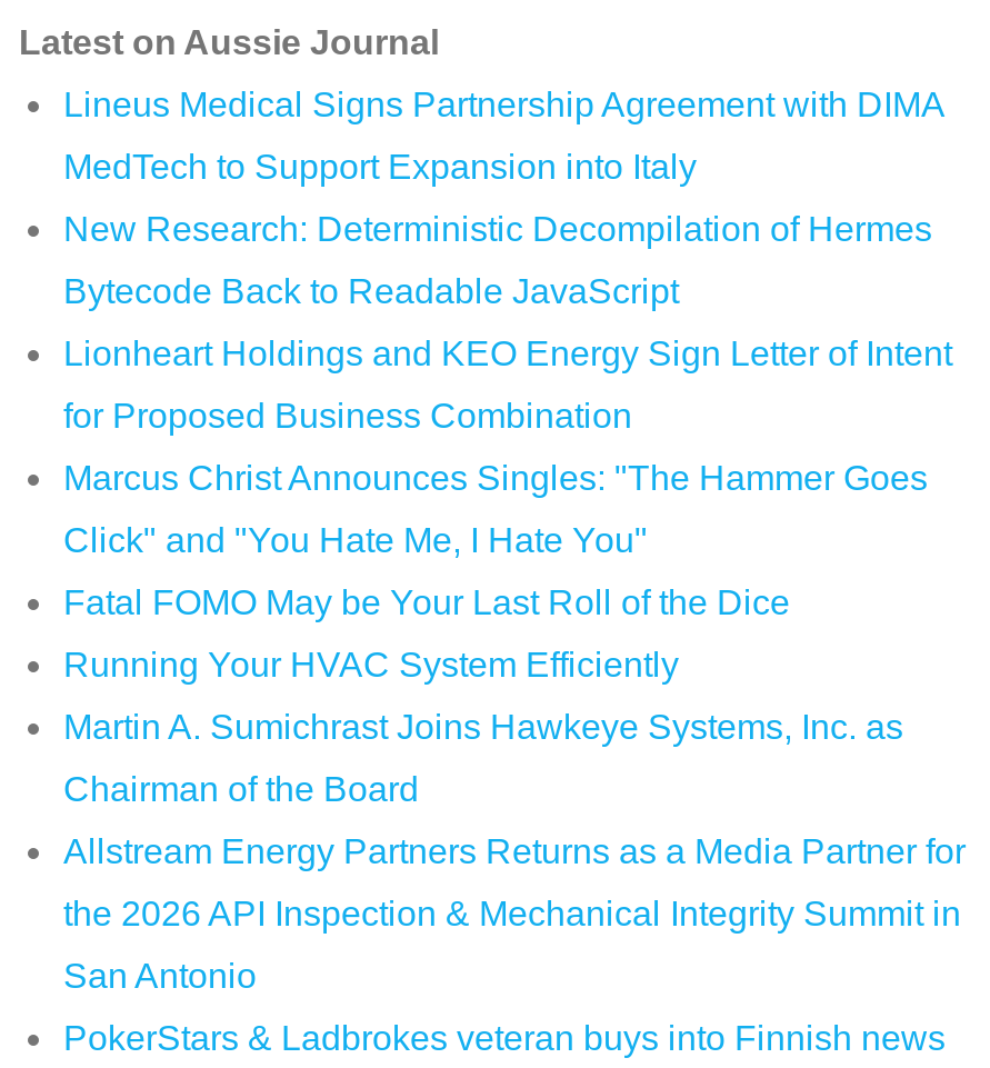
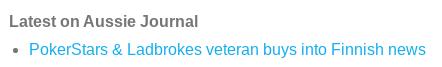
[63,86,966,995] Lineus Medical Signs Partnership Agreement with DIMA | MedTech to Support Expansion into Italy | New Research: Deterministic Decompilation of Hermes | Bytecode Back to Readable JavaScript | Lionheart Holdings and KEO Energy Sign Letter of Intent | for Proposed Business Combination | Marcus Christ Announces Singles: "The Hammer Goes | Click" and "You Hate Me, I Hate You" | Fatal FOMO May be Your Last Roll of the Dice | Running Your HVAC System Efficiently | Martin A. Sumichrast Joins Hawkeye Systems, Inc. as | Chairman of the Board | Allstream Energy Partners Returns as a Media Partner for | the 2026 API Inspection & Mechanical Integrity Summit in | San Antonio -> none

